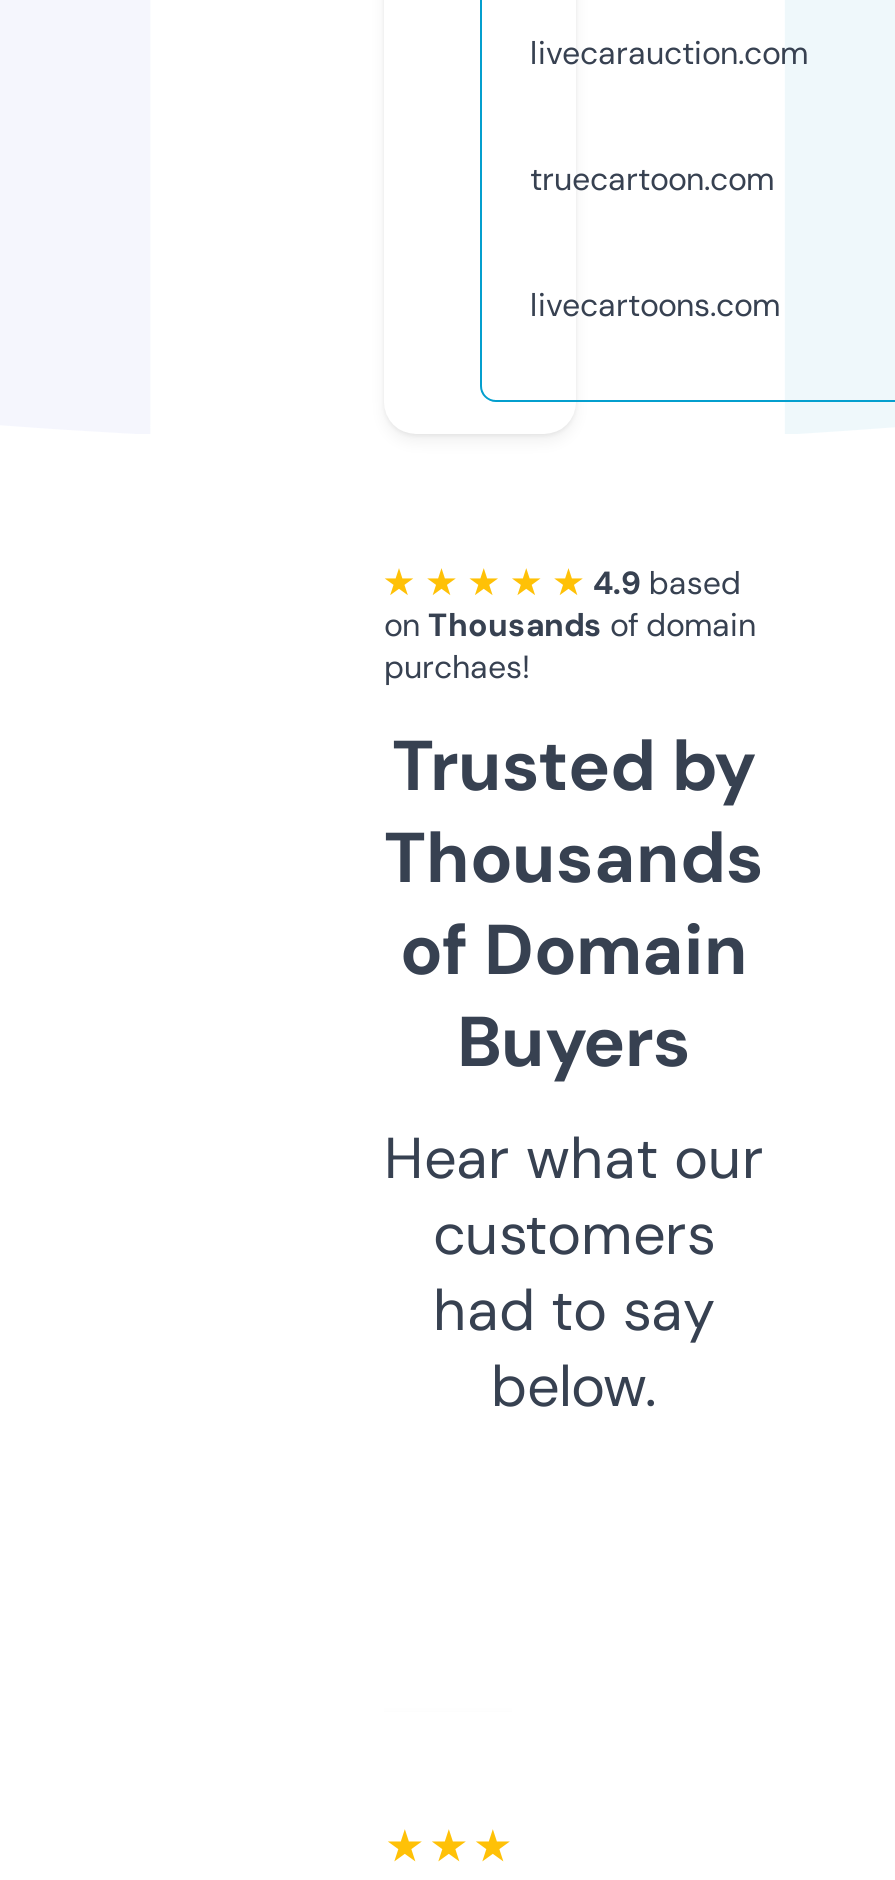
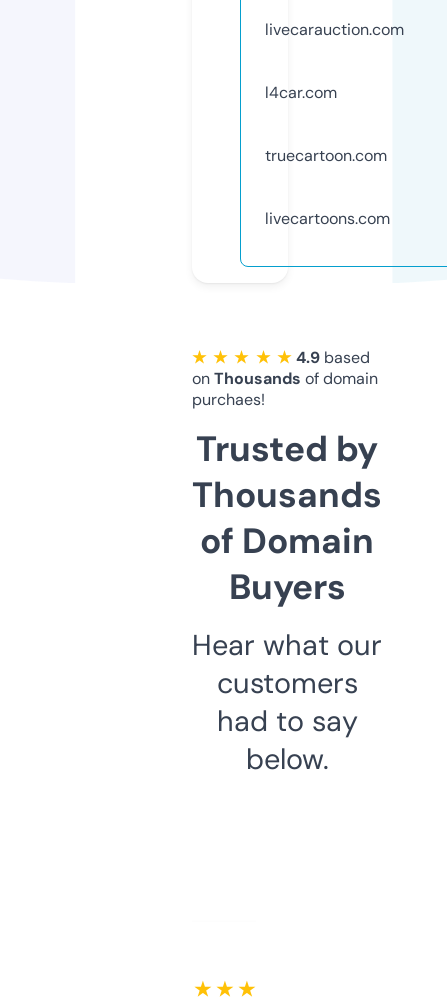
none -> [265,82,337,103] l4car.com

